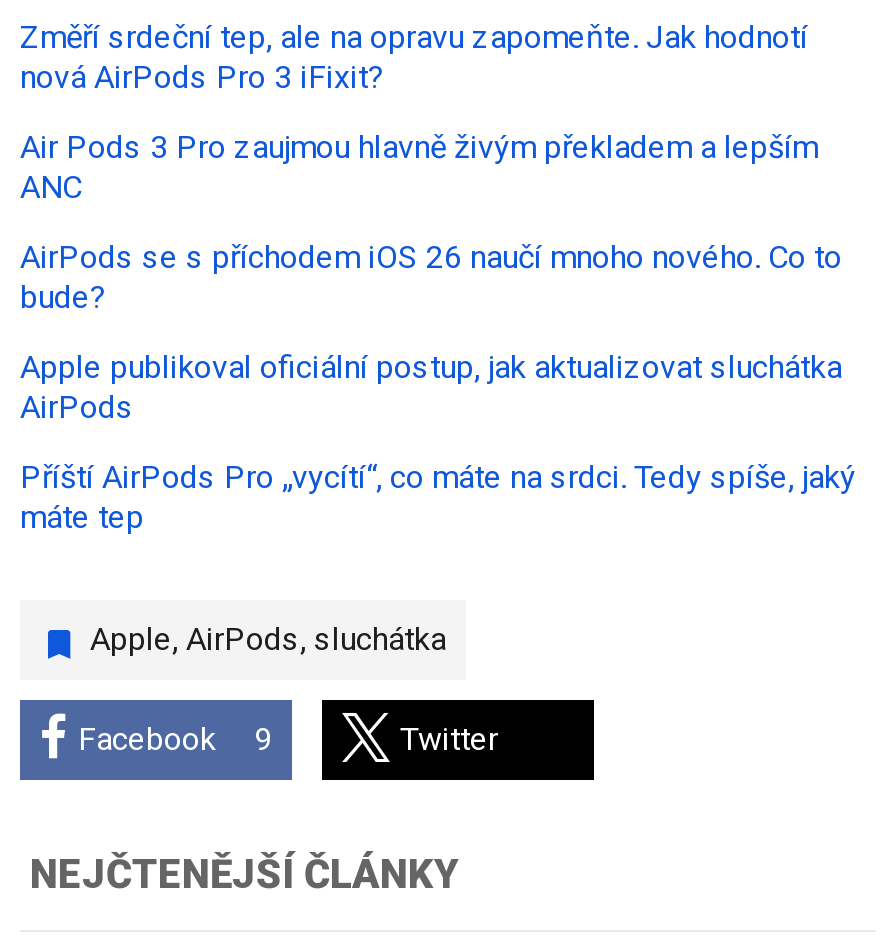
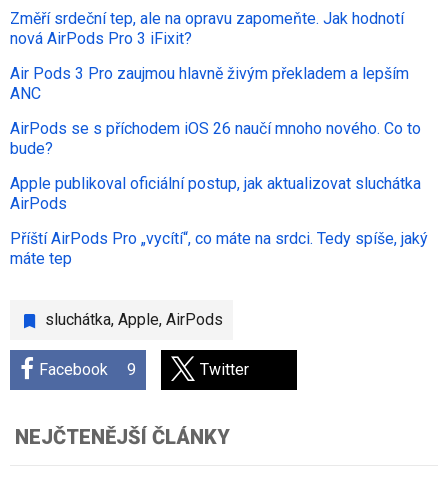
[90,621,446,659] Apple, AirPods, sluchátka -> [45,310,223,329] sluchátka, Apple, AirPods

